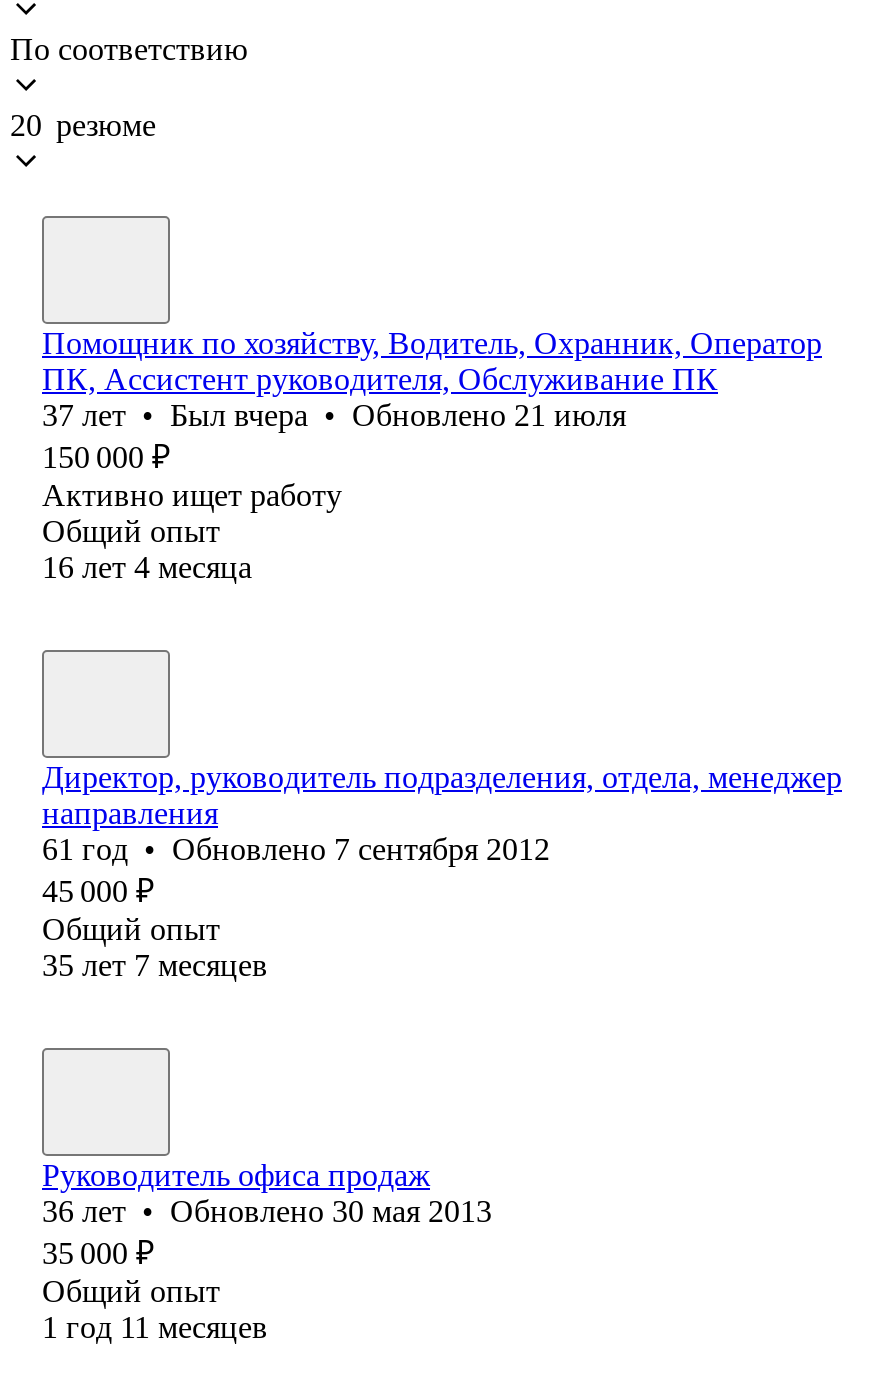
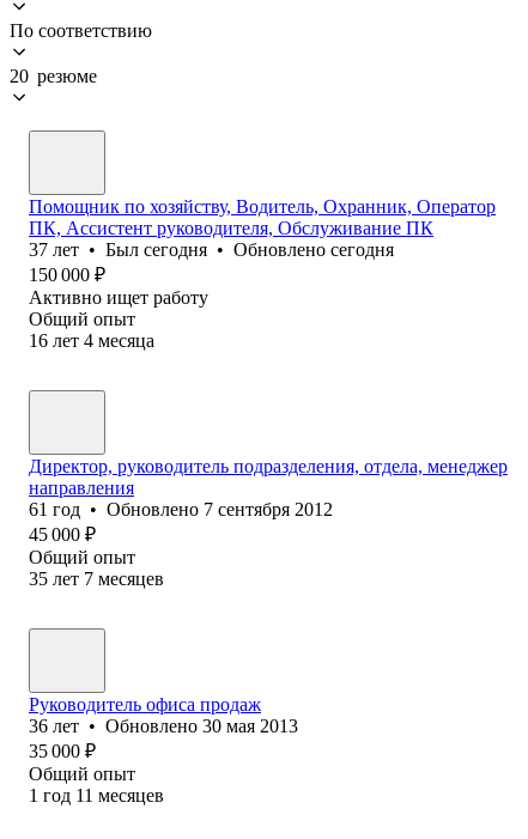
[42,398,626,432] 37 лет • Был вчера • Обновлено 21 июля -> [29,239,394,260] 37 лет • Был сегодня • Обновлено сегодня

